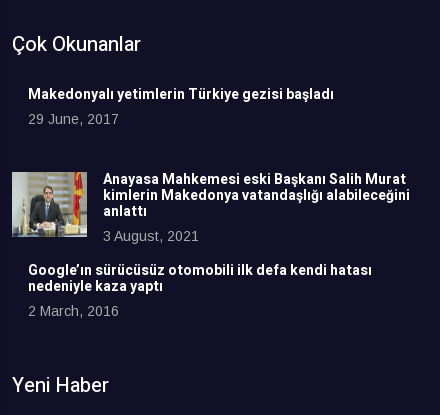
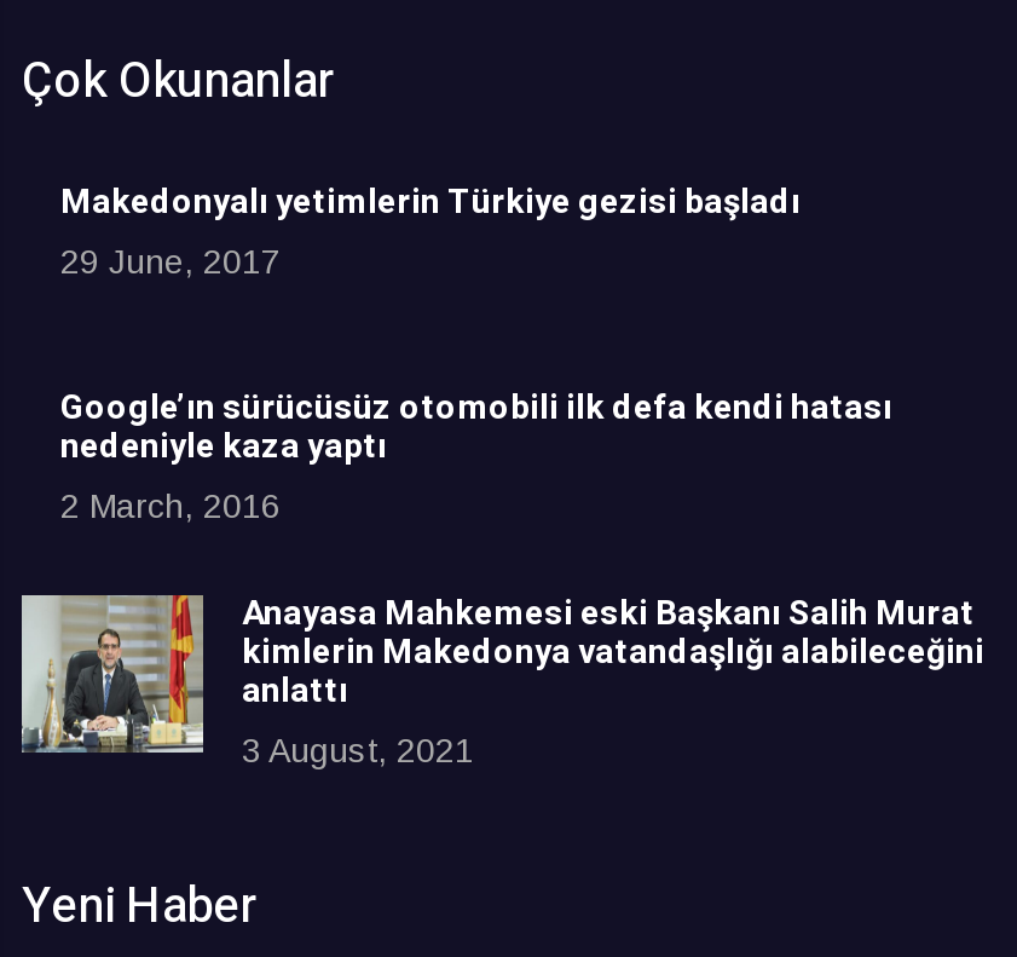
moved [12,169,410,244] -> [22,588,984,770]: [image] | Anayasa Mahkemesi eski Başkanı Salih Murat | kimlerin Makedonya vatandaşlığı alabileceğini | anlattı | 3 August, 2021
moved [28,260,372,319] -> [60,383,892,526]: Google’ın sürücüsüz otomobili ilk defa kendi hatası | nedeniyle kaza yaptı | 2 March, 2016

